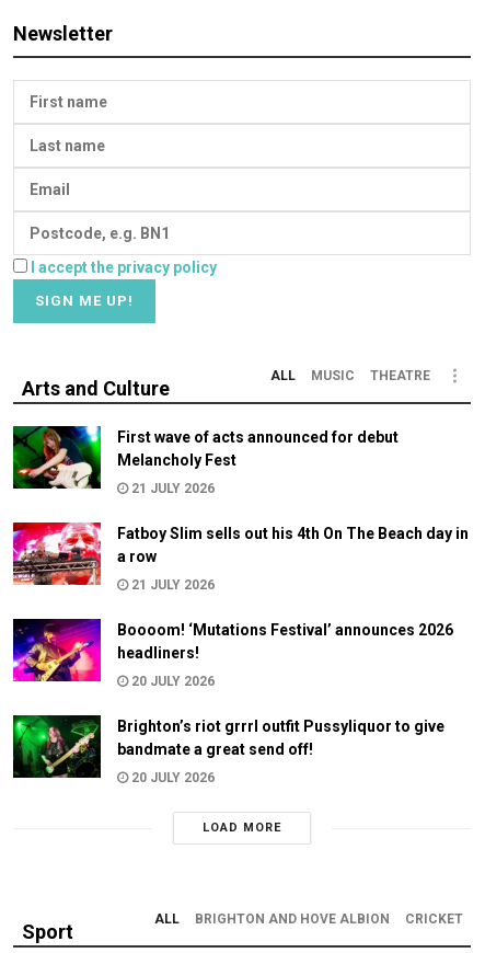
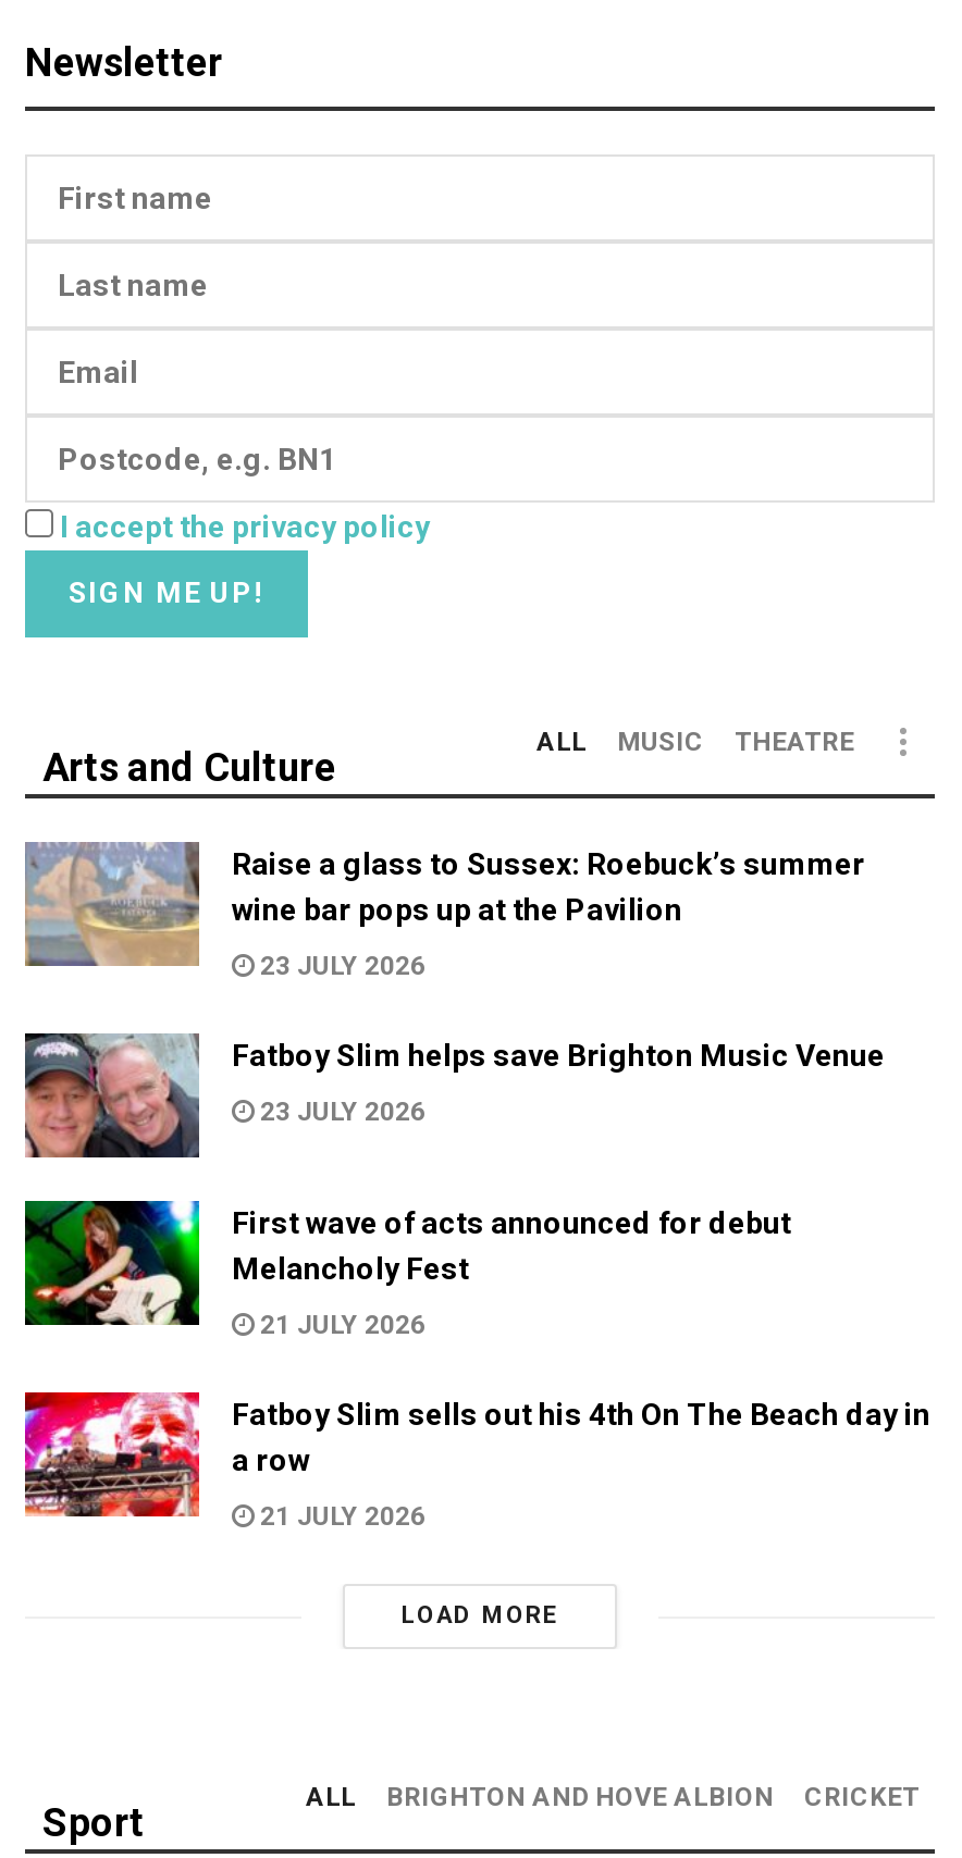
none -> [23,1031,201,1157] [image]
none -> [25,840,885,1127] [image] | Raise a glass to Sussex: Roebuck’s summer | wine bar pops up at the Pavilion | 23 JULY 2026 | Fatboy Slim helps save Brighton Music Venue | 23 JULY 2026
moved [11,424,469,593] -> [21,1197,930,1532]: [image] | First wave of acts announced for debut | Melancholy Fest | 21 JULY 2026 | Fatboy Slim sells out his 4th On The Beach day in | a row | 21 JULY 2026
[12,618,453,785] [image] | Boooom! ‘Mutations Festival’ announces 2026 | headliners! | 20 JULY 2026 | Brighton’s riot grrrl outfit Pussyliquor to give | bandmate a great send off! | 20 JULY 2026 -> none
[12,714,102,779] [image] -> none

